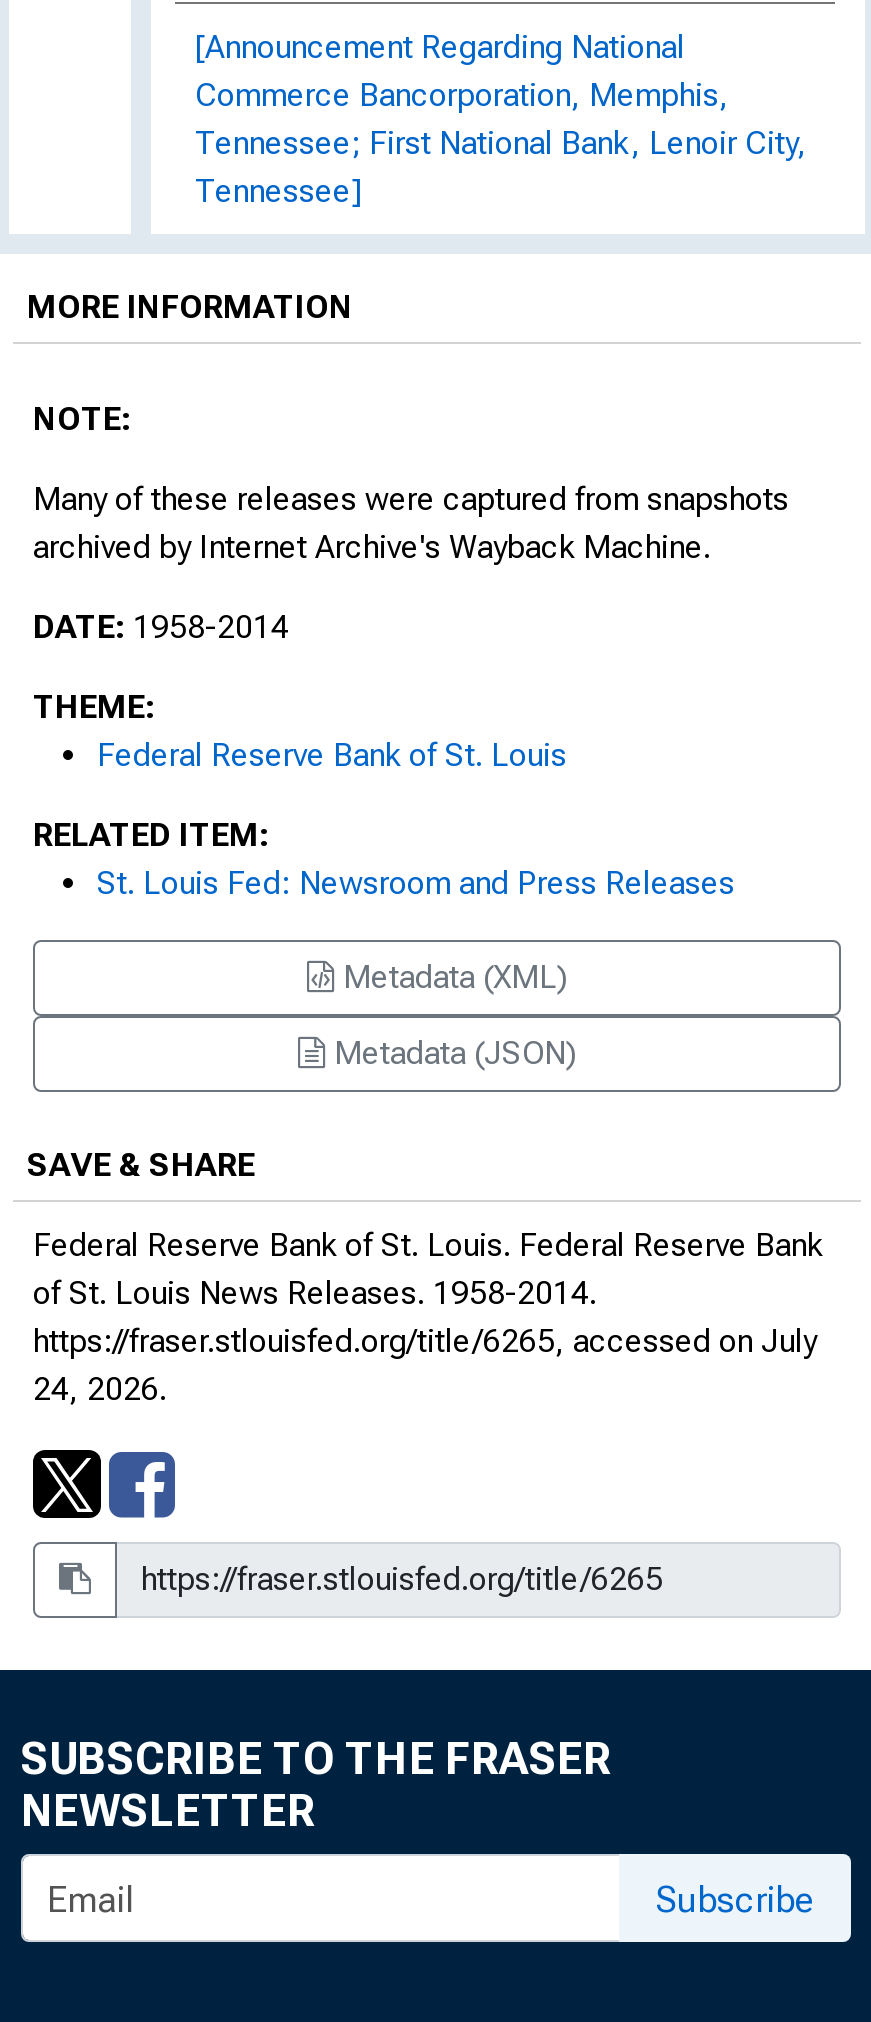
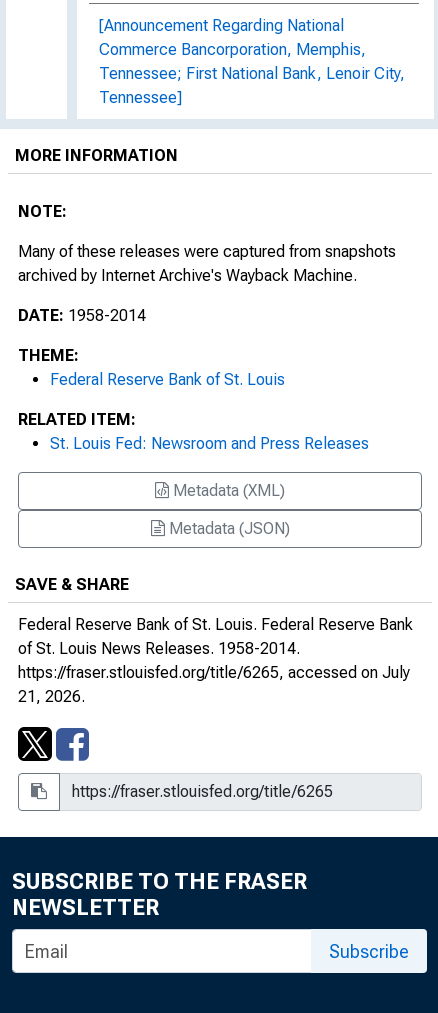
[33,1370,167,1408] 24, 2026. -> [18,687,85,706] 21, 2026.

